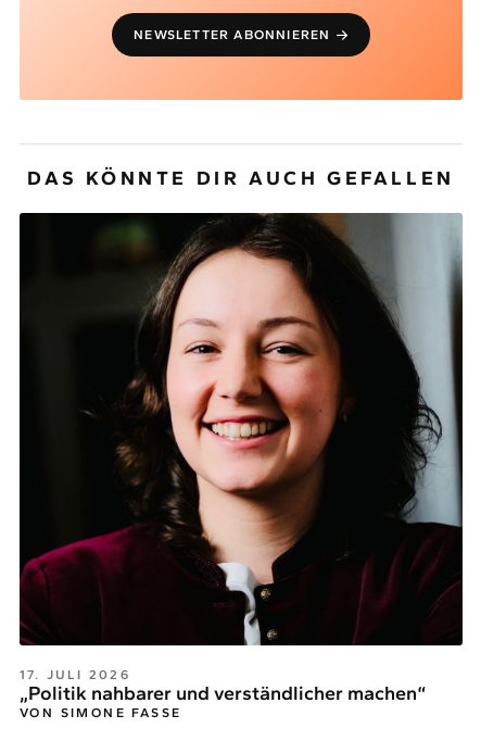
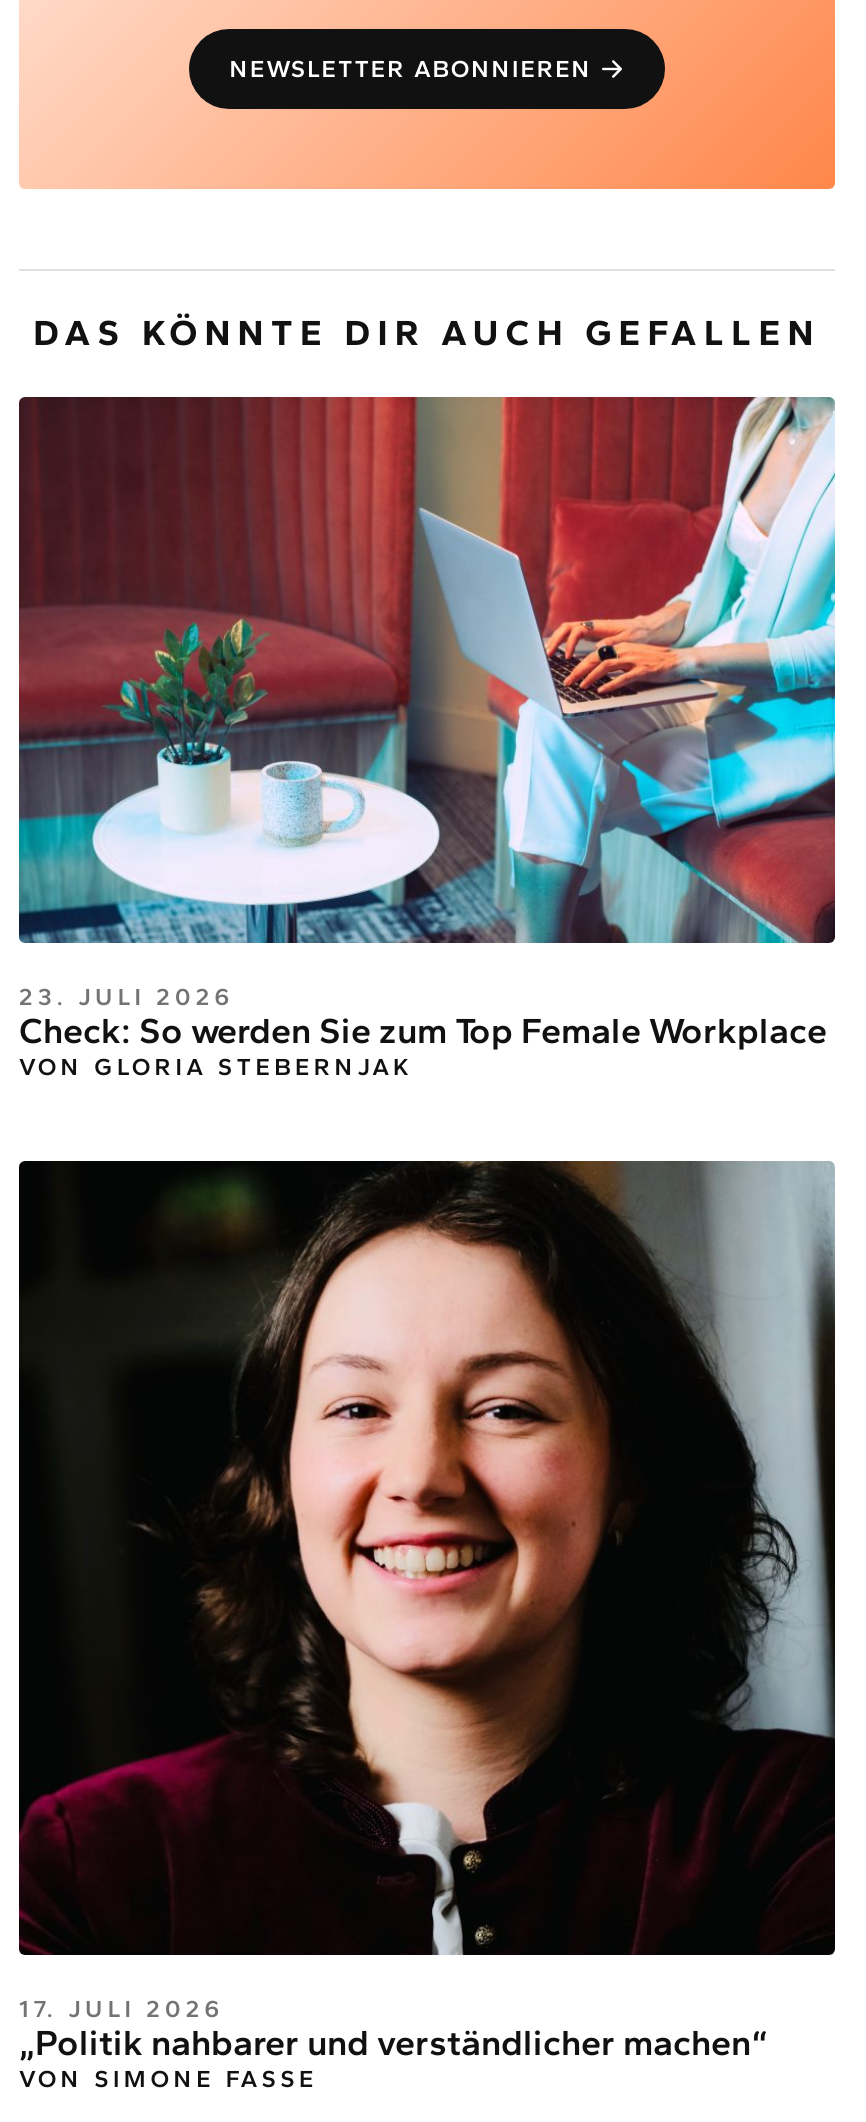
none -> [17,395,837,1080] [image] | 23. JULI 2026 | Check: So werden Sie zum Top Female Workplace | VON GLORIA STEBERNJAK

